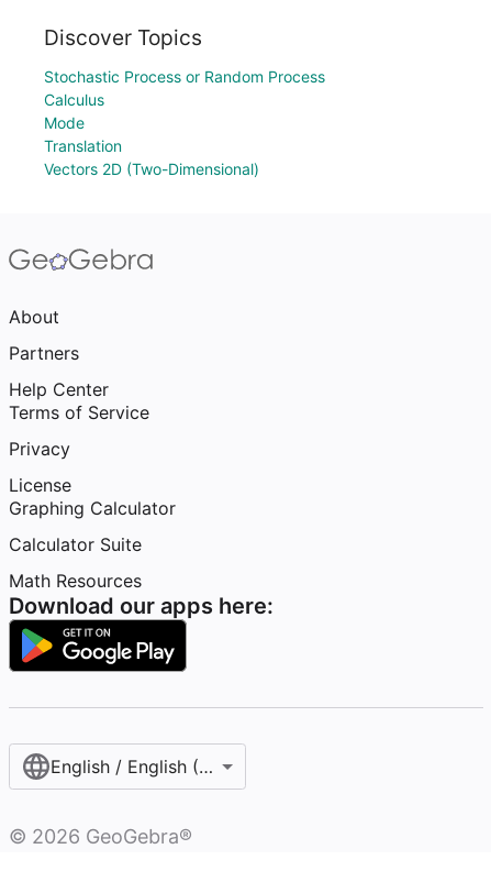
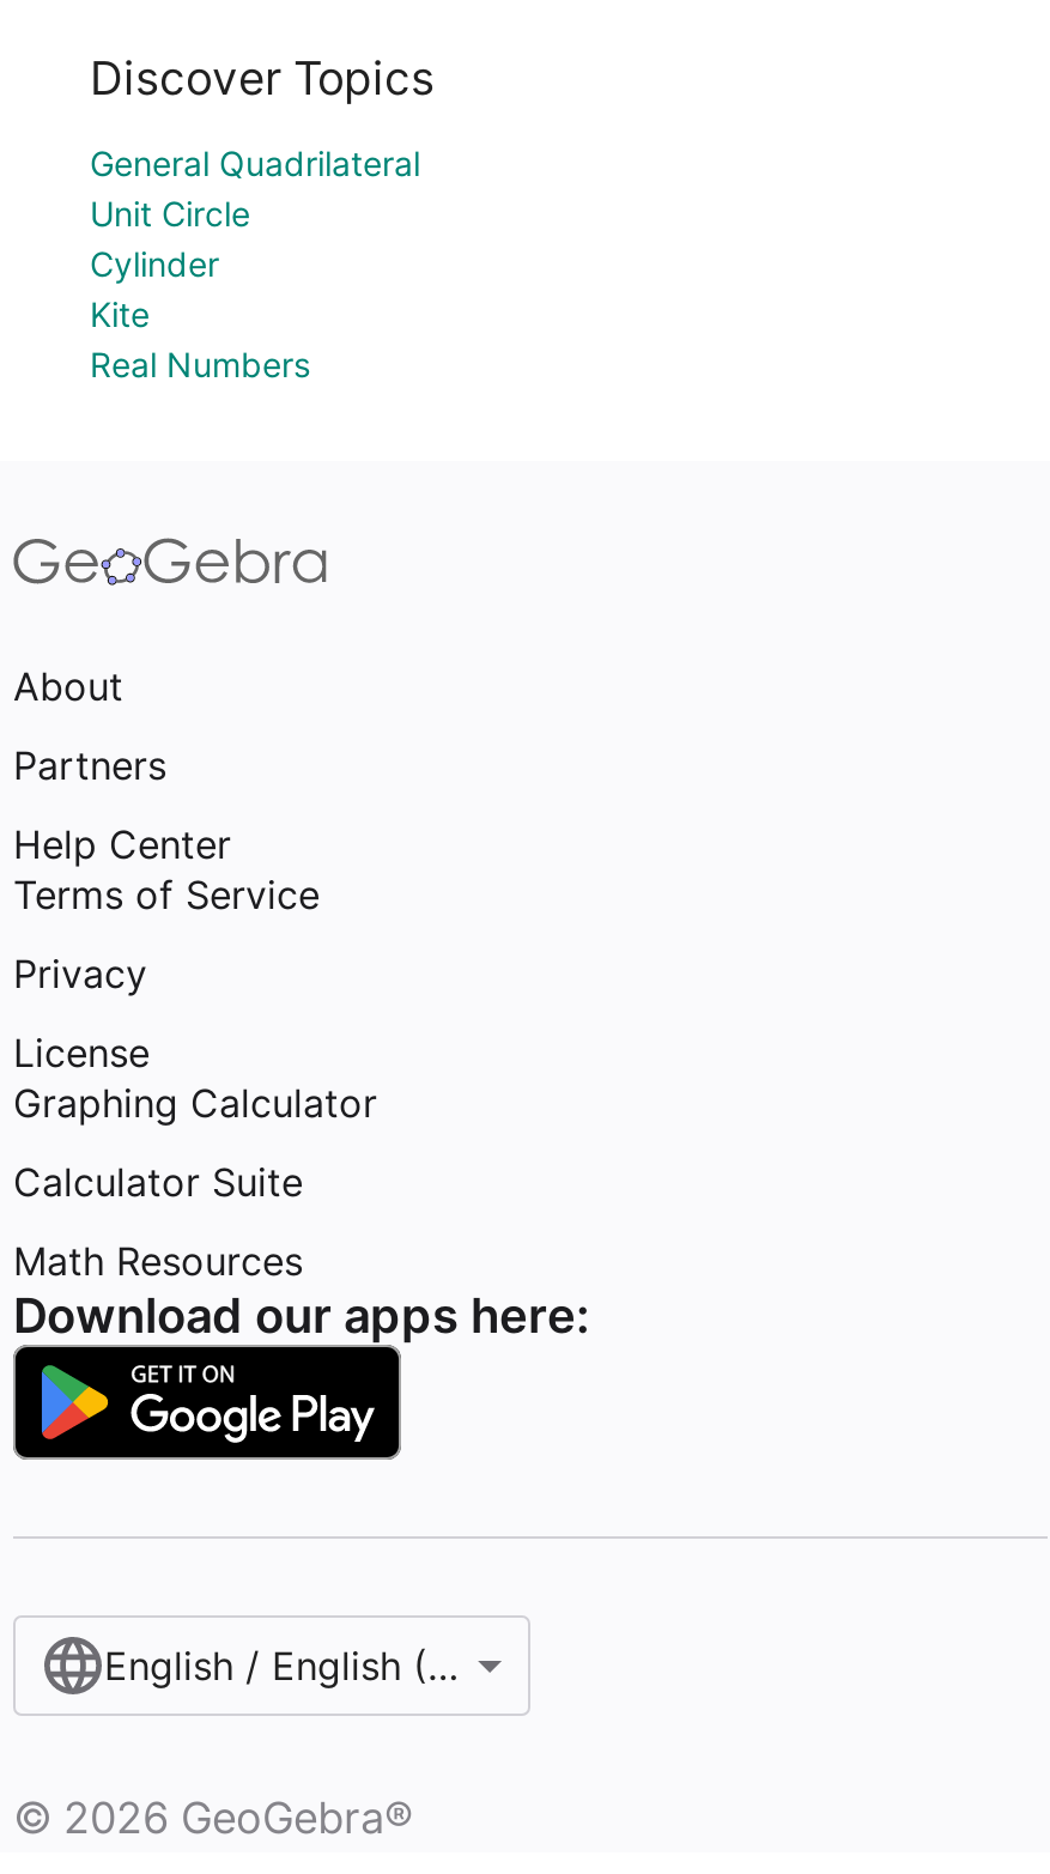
[44,67,325,178] Stochastic Process or Random Process | Calculus | Mode | Translation | Vectors 2D (Two-Dimensional) -> [90,142,420,384] General Quadrilateral | Unit Circle | Cylinder | Kite | Real Numbers

